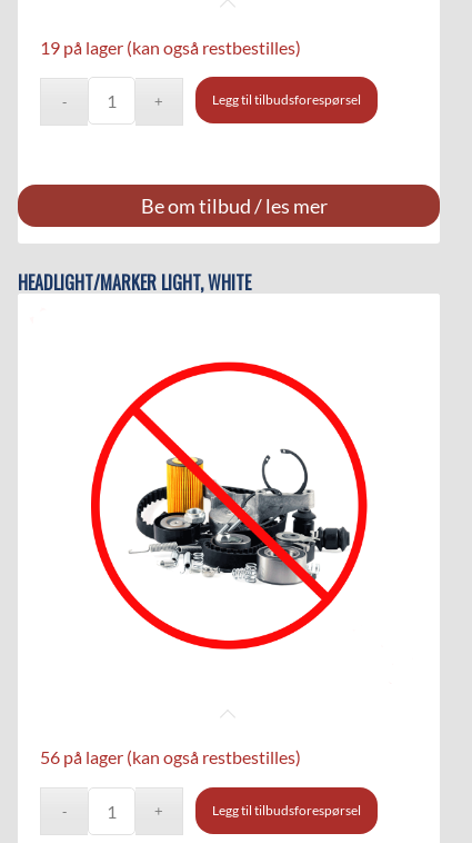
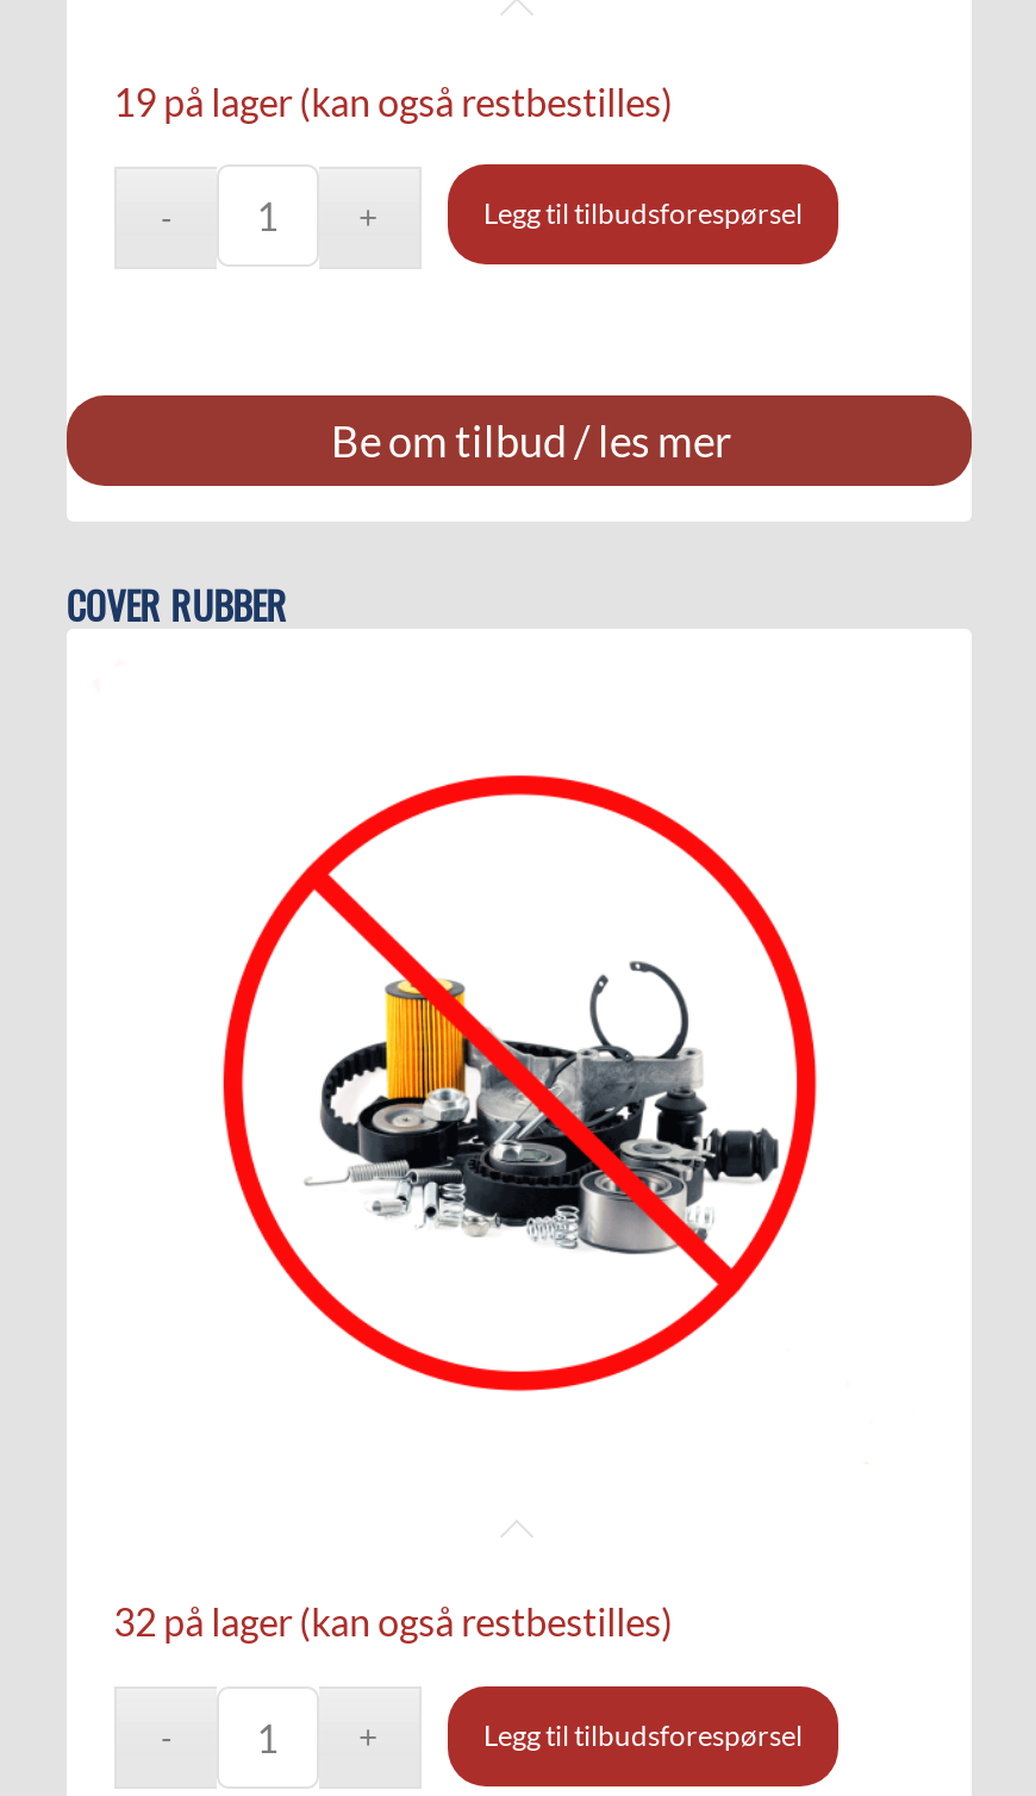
[17,269,251,296] HEADLIGHT/MARKER LIGHT, WHITE -> [66,576,287,634] COVER RUBBER
[40,747,301,768] 56 på lager (kan også restbestilles) -> [113,1599,673,1645] 32 på lager (kan også restbestilles)

